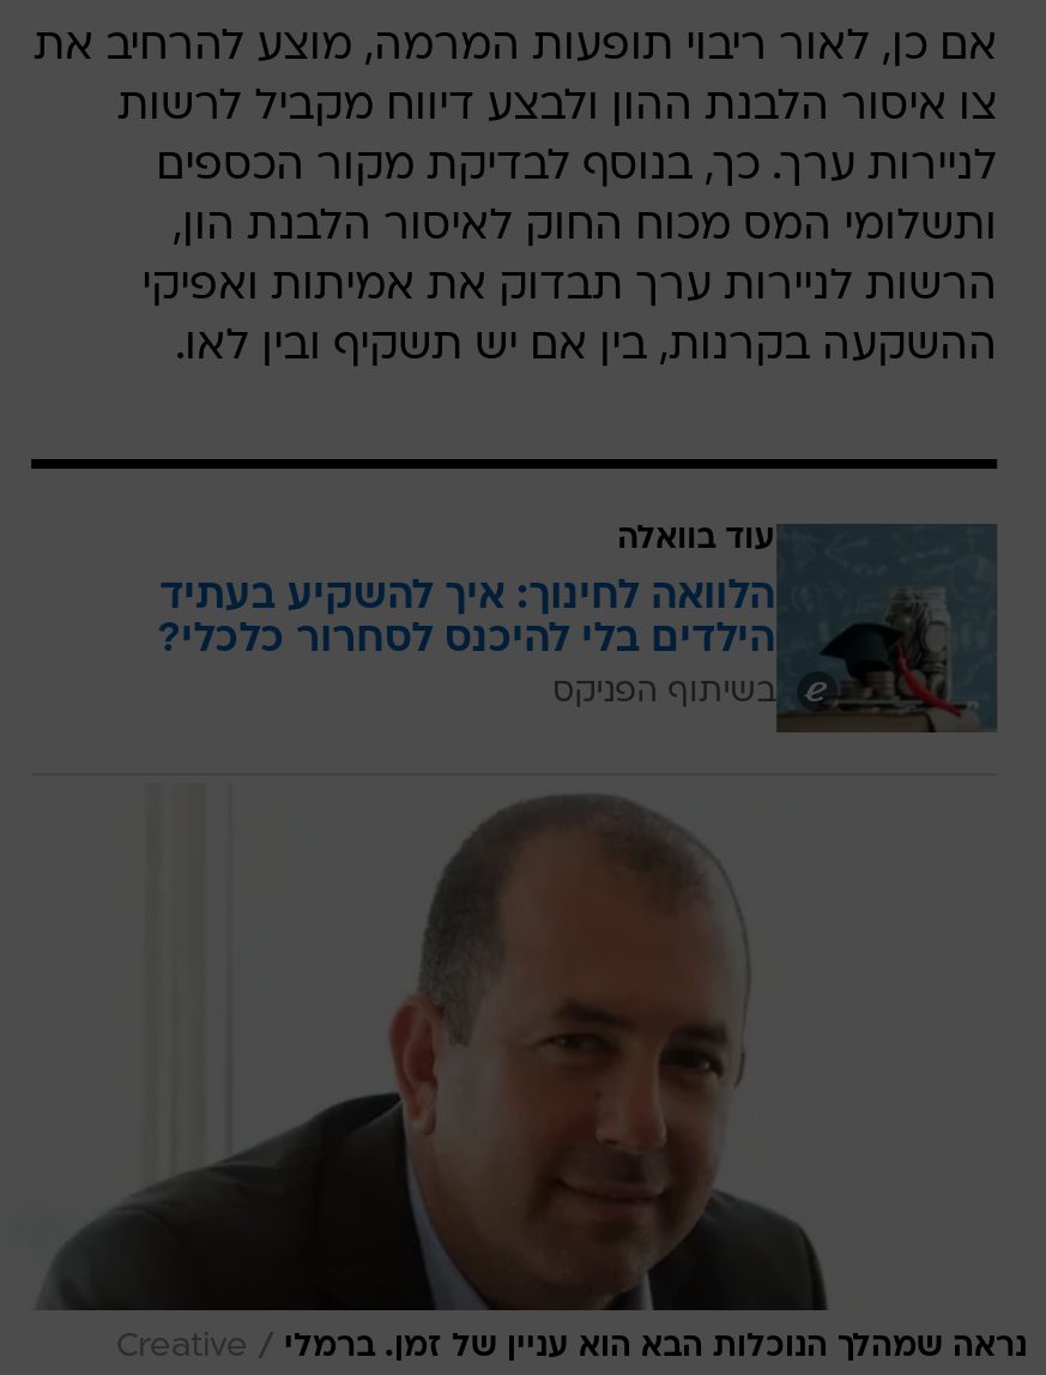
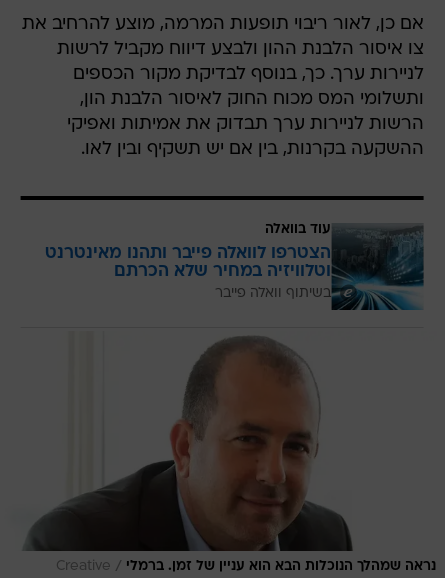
[157,524,998,735] [image] | הלוואה לחינוך: איך להשקיע בעתיד | הילדים בלי להיכנס לסחרור כלכלי? | בשיתוף הפניקס -> [45,224,423,311] [image] | הצטרפו לוואלה פייבר ותהנו מאינטרנט | וטלוויזיה במחיר שלא הכרתם | בשיתוף וואלה פייבר

